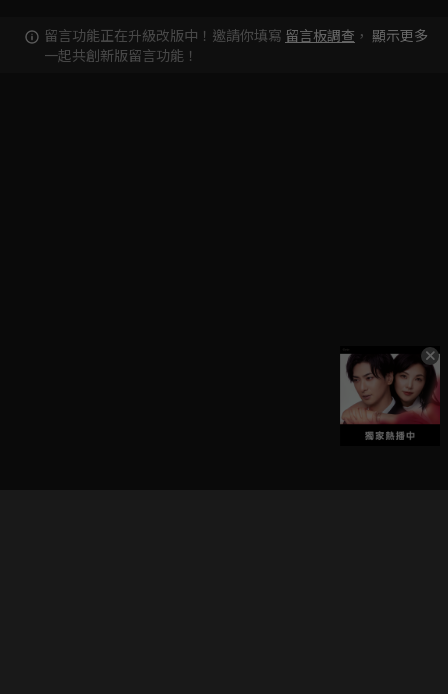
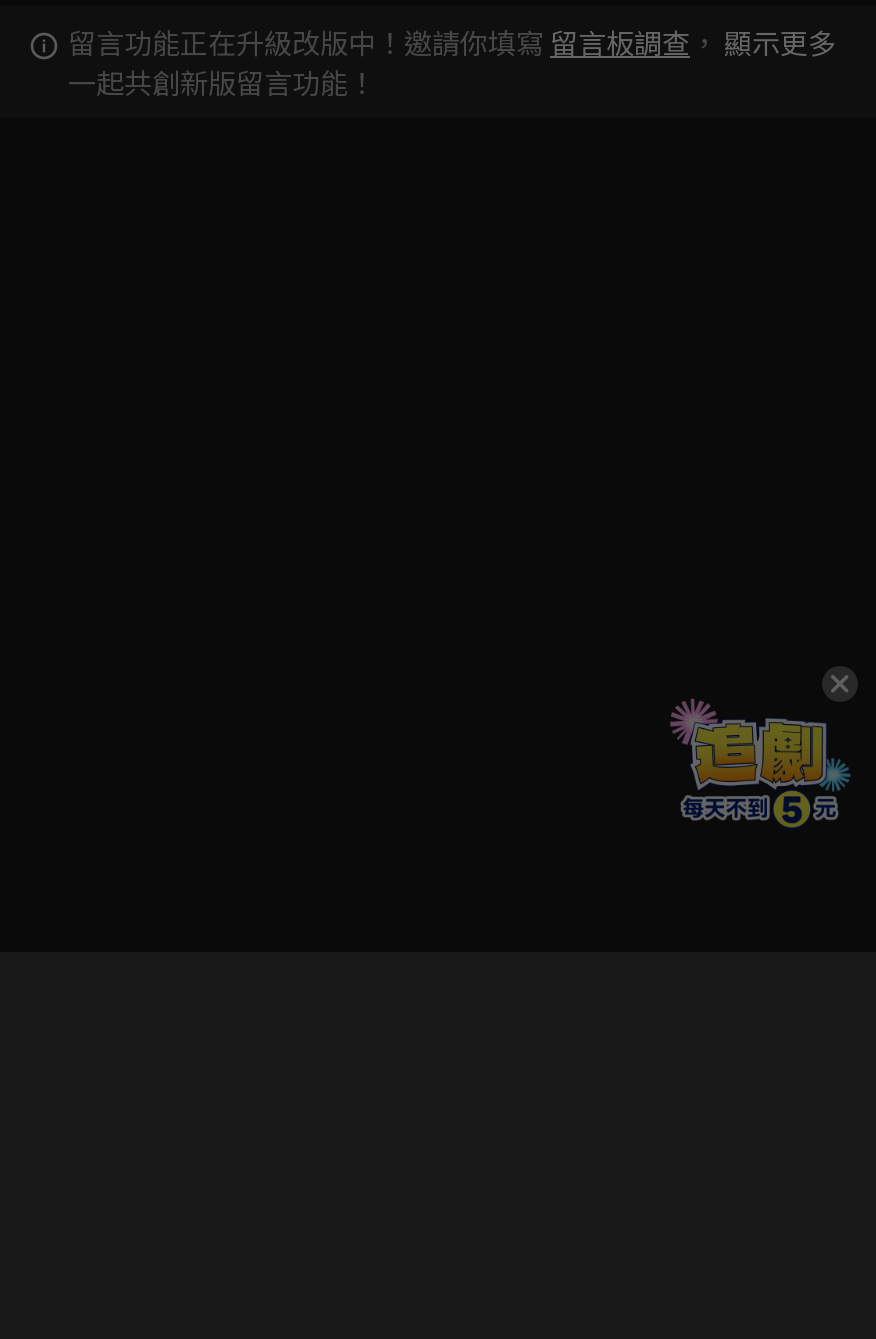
[339,353,441,441] [image] -> [660,680,860,852] [image]

